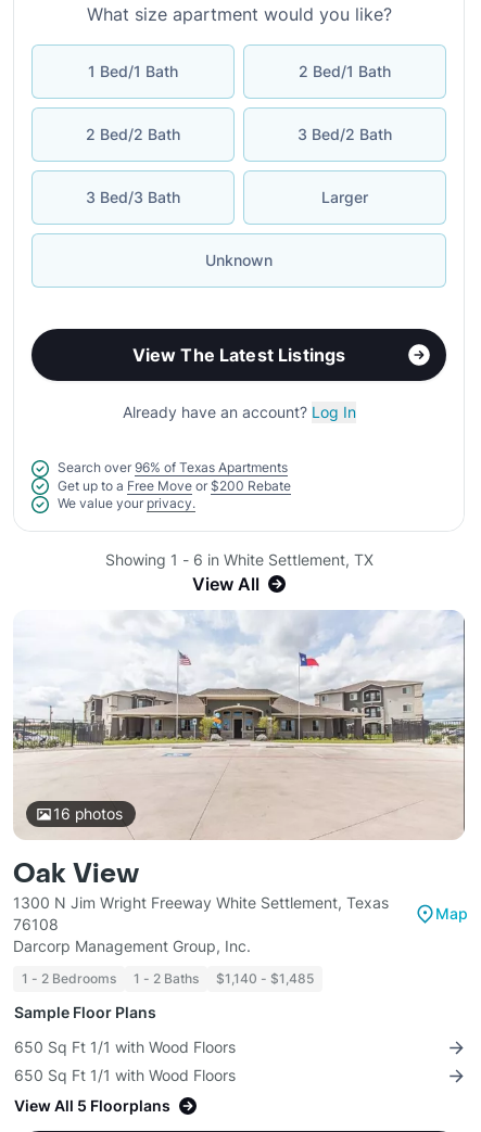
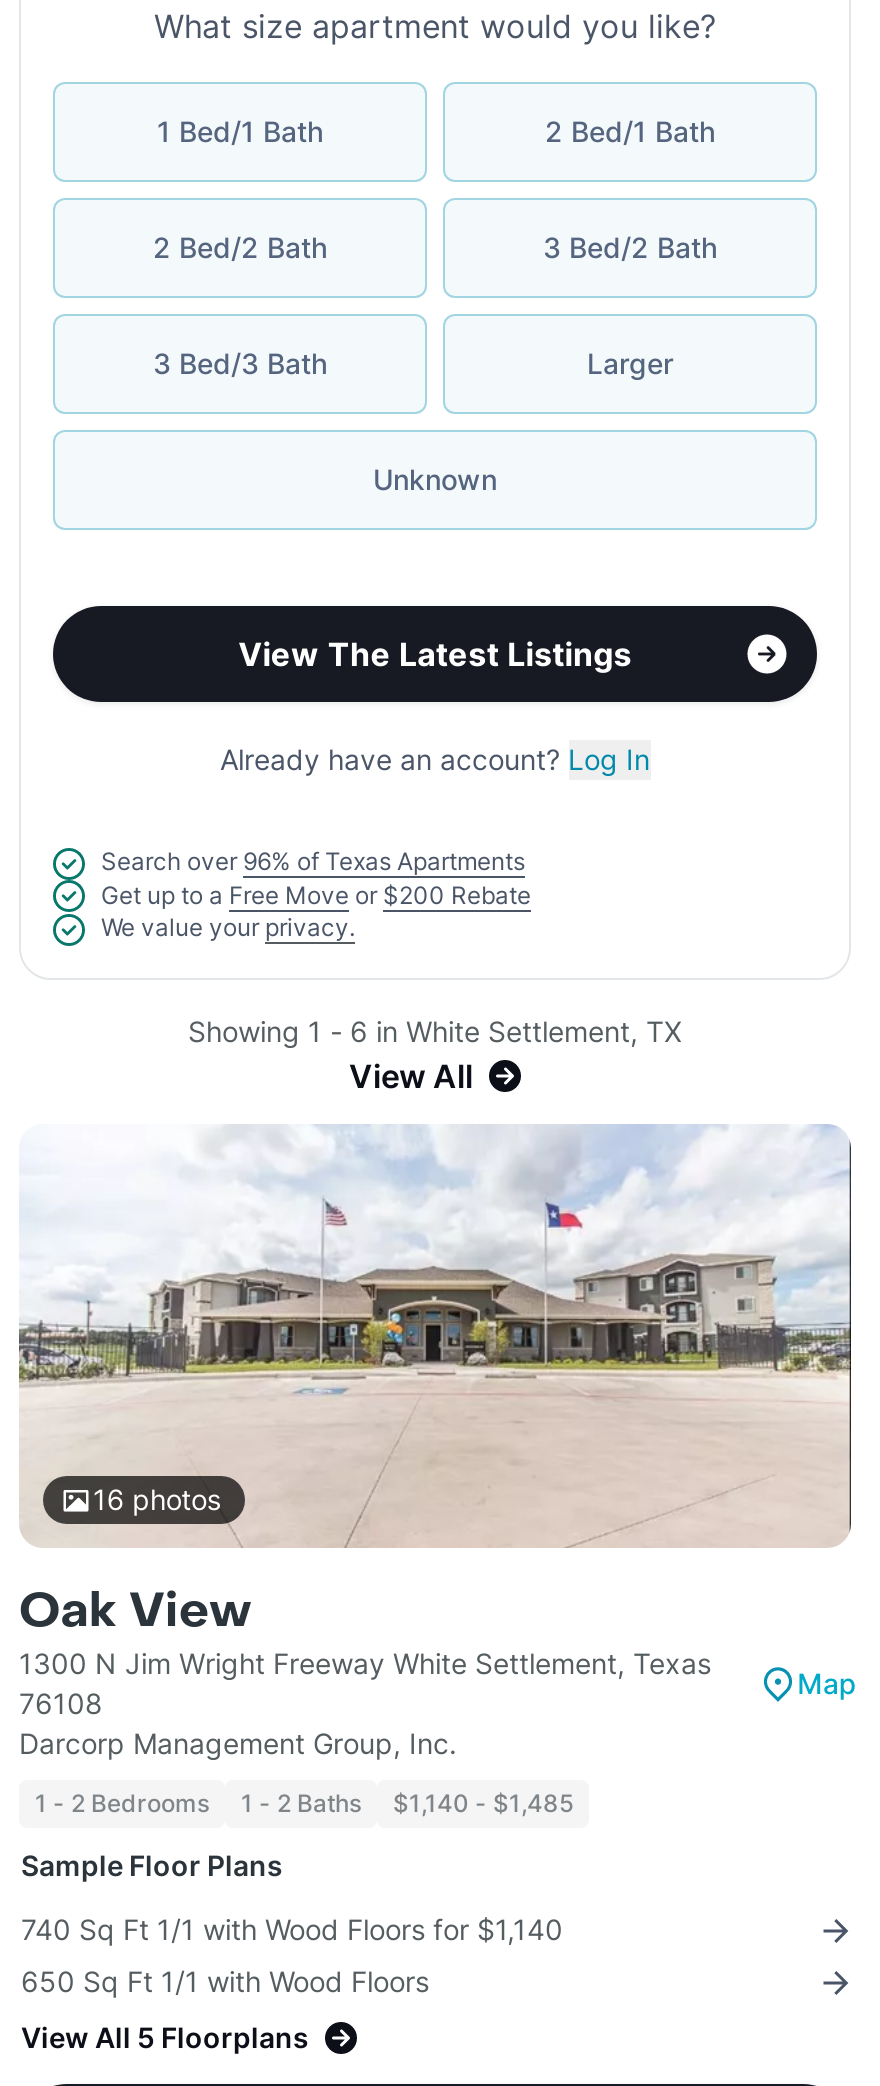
[14,1038,236,1056] 650 Sq Ft 1/1 with Wood Floors -> [21,1912,563,1946] 740 Sq Ft 1/1 with Wood Floors for $1,140

